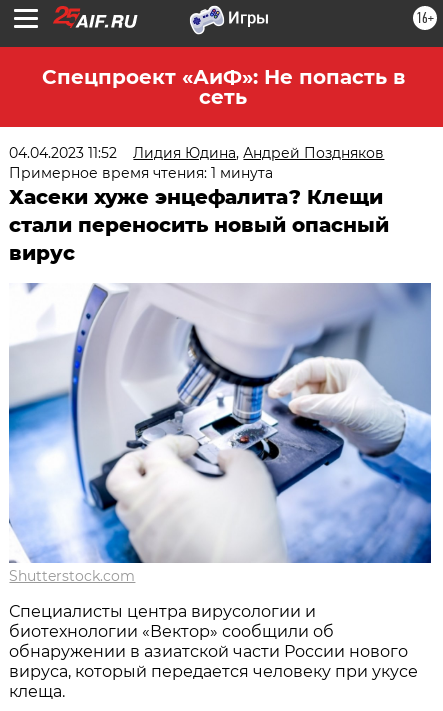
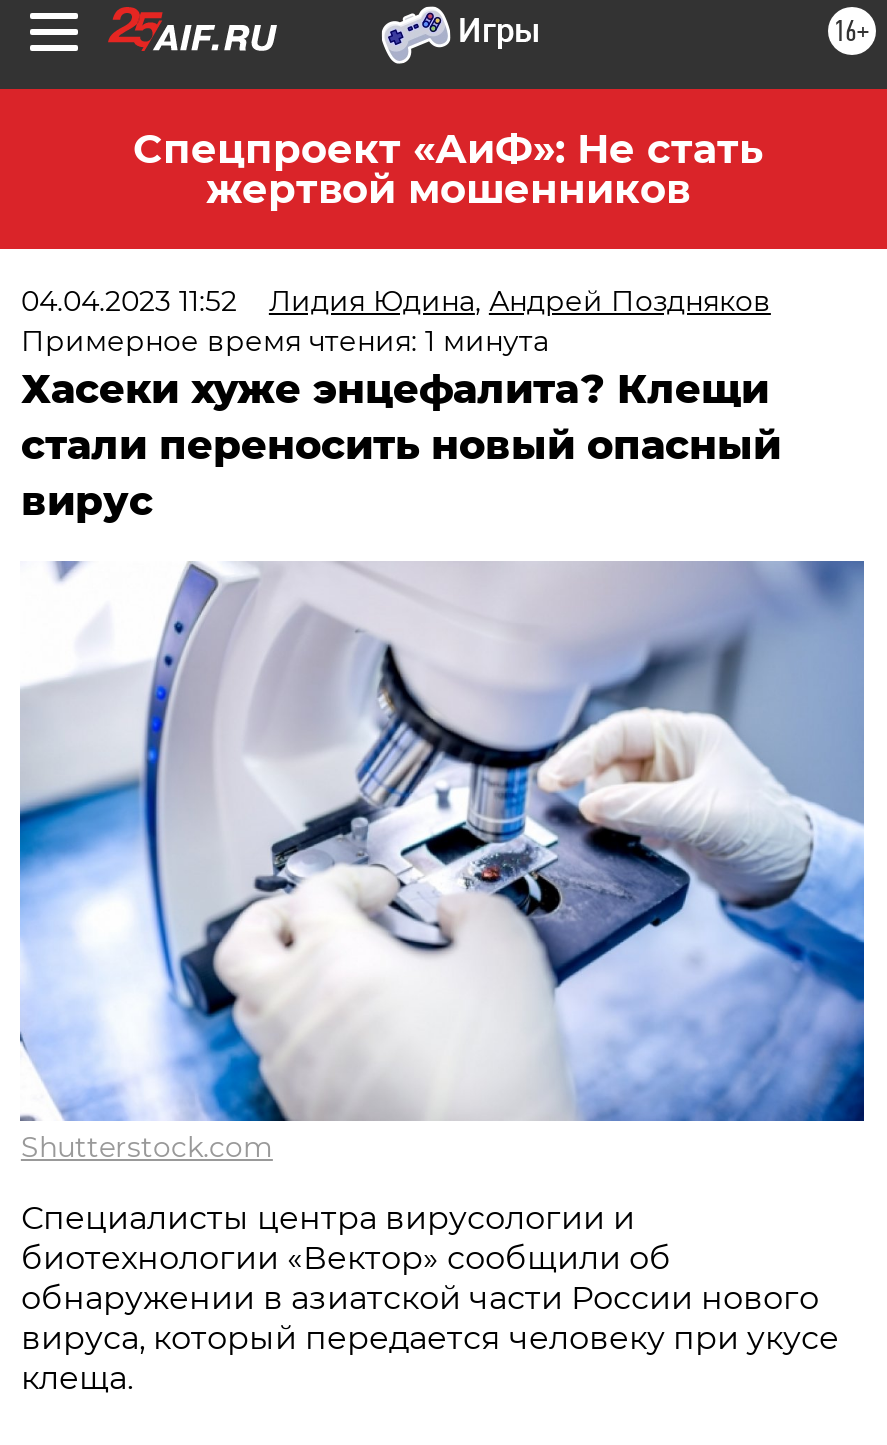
[41,65,404,109] Спецпроект «АиФ»: Не попасть в | сеть -> [133,125,763,213] Спецпроект «АиФ»: Не стать | жертвой мошенников

